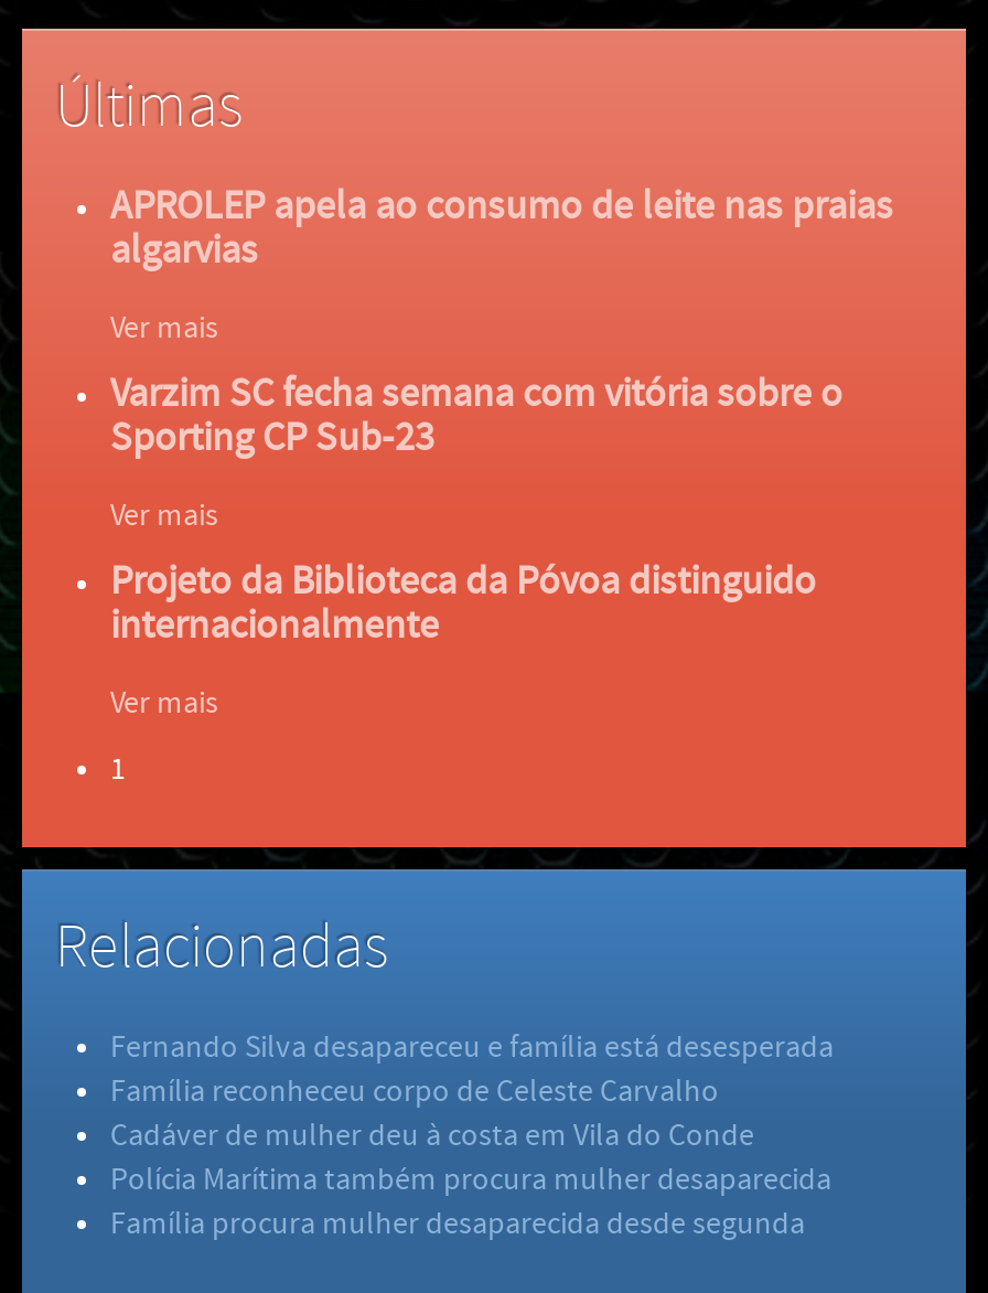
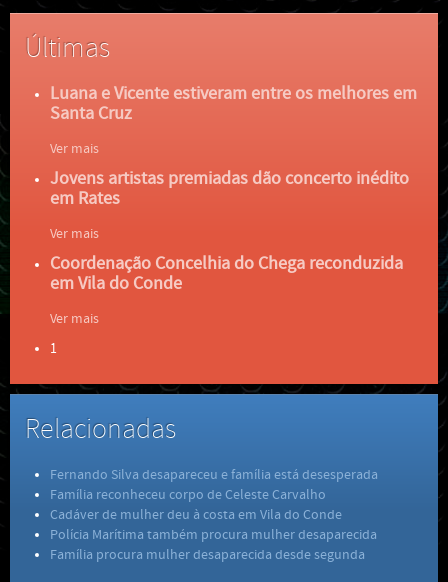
[110,183,893,273] APROLEP apela ao consumo de leite nas praias | algarvias -> [50,83,417,124] Luana e Vicente estiveram entre os melhores em | Santa Cruz
[110,370,842,461] Varzim SC fecha semana com vitória sobre o | Sporting CP Sub-23 -> [50,168,409,209] Jovens artistas premiadas dão concerto inédito | em Rates
[110,558,816,648] Projeto da Biblioteca da Póvoa distinguido | internacionalmente -> [50,253,403,294] Coordenação Concelhia do Chega reconduzida | em Vila do Conde

